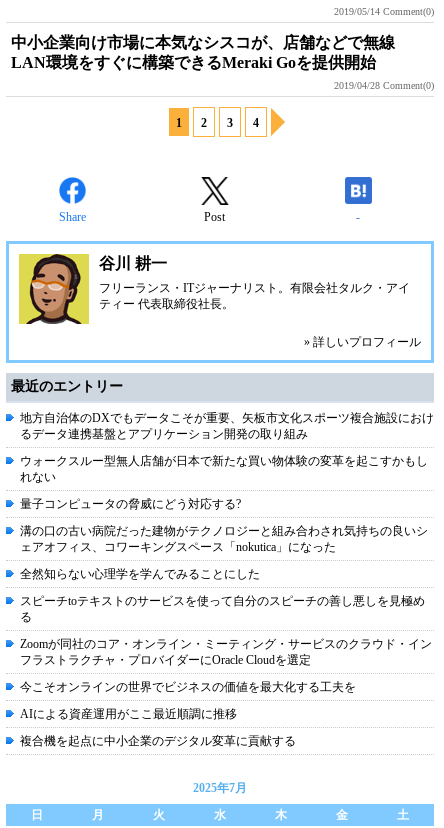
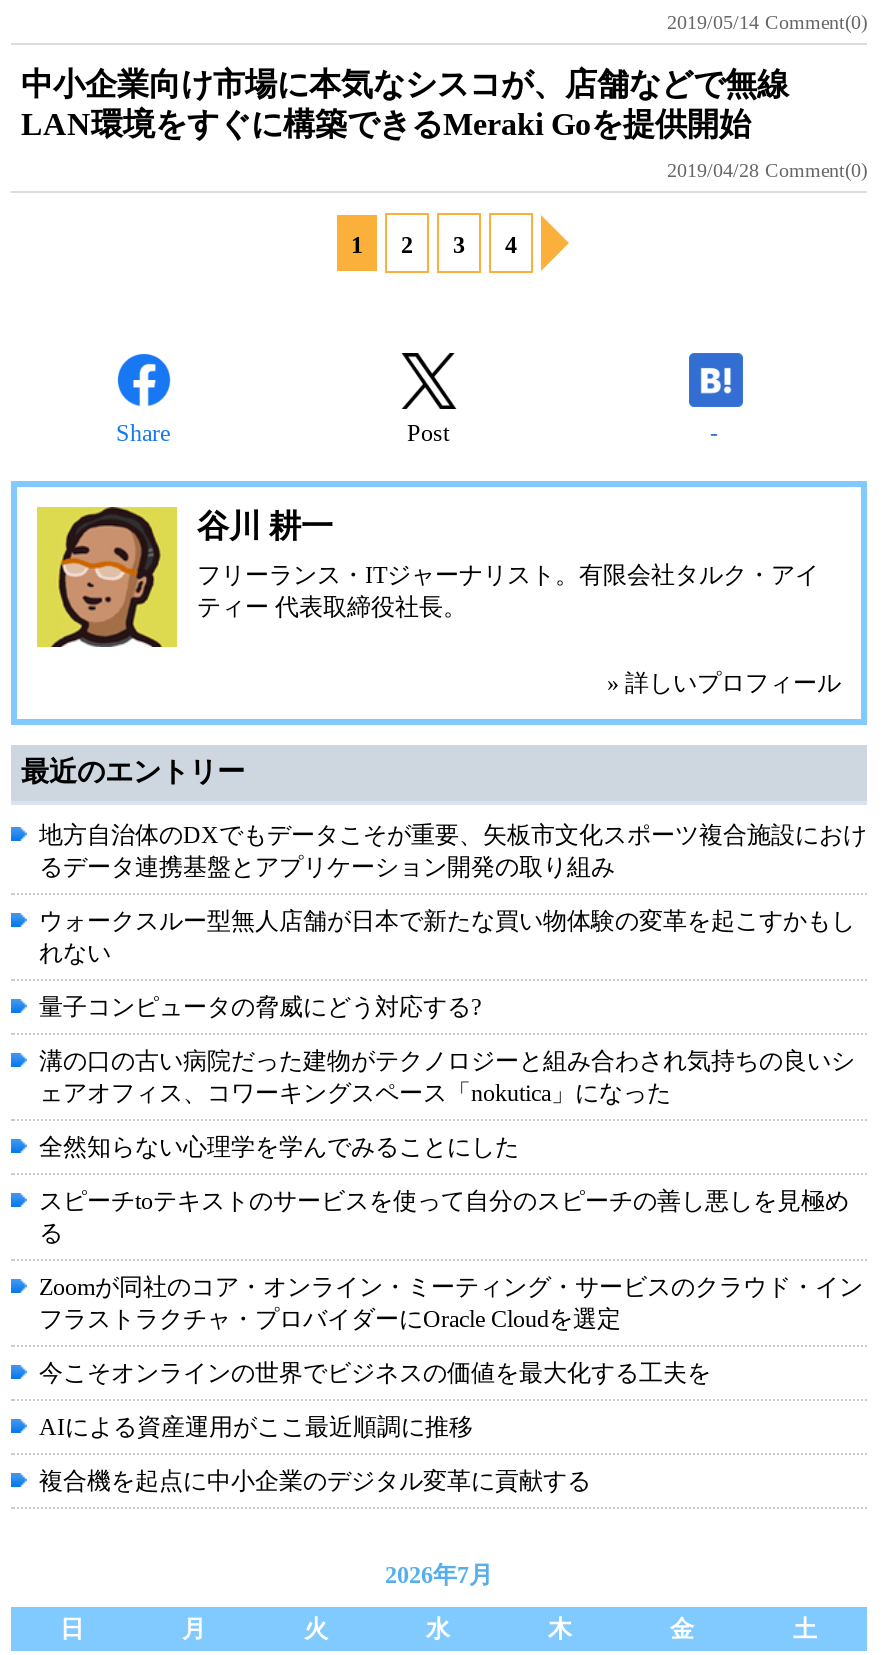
[193,781,247,795] 2025年7月 -> [385,1561,493,1589] 2026年7月

